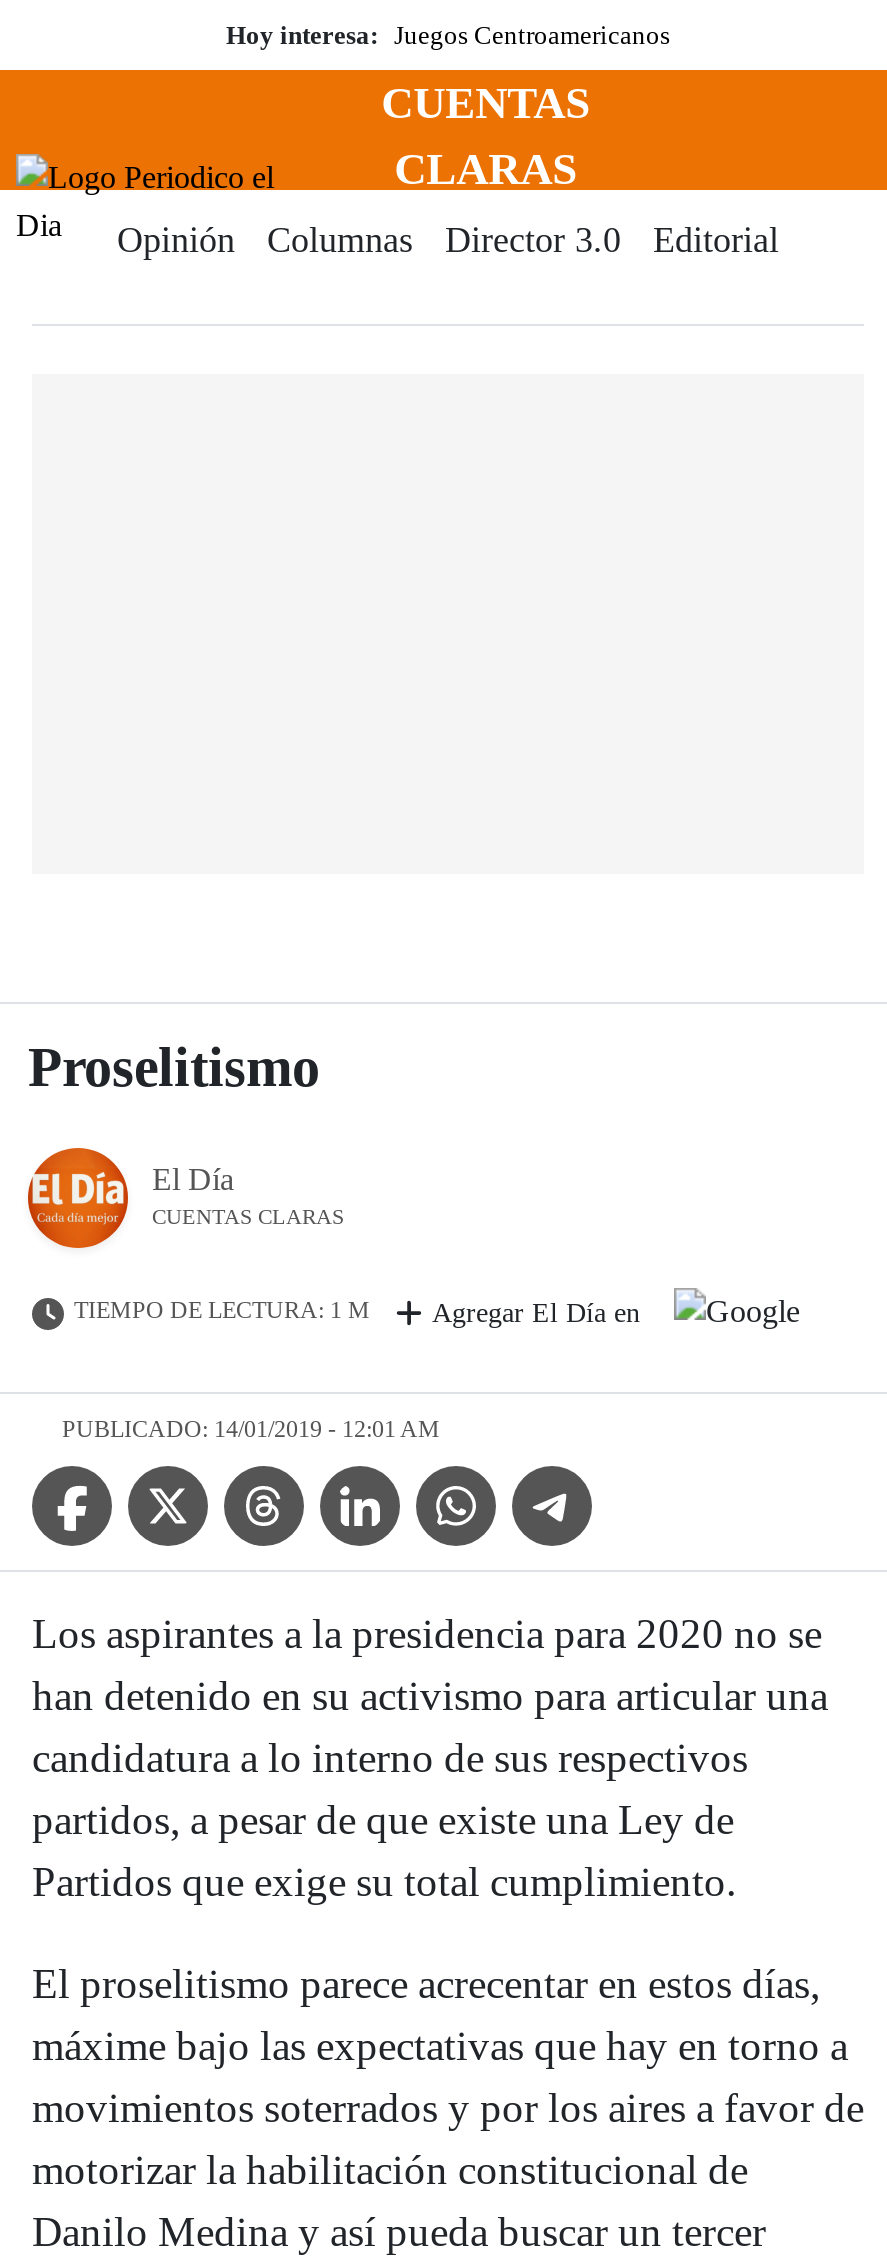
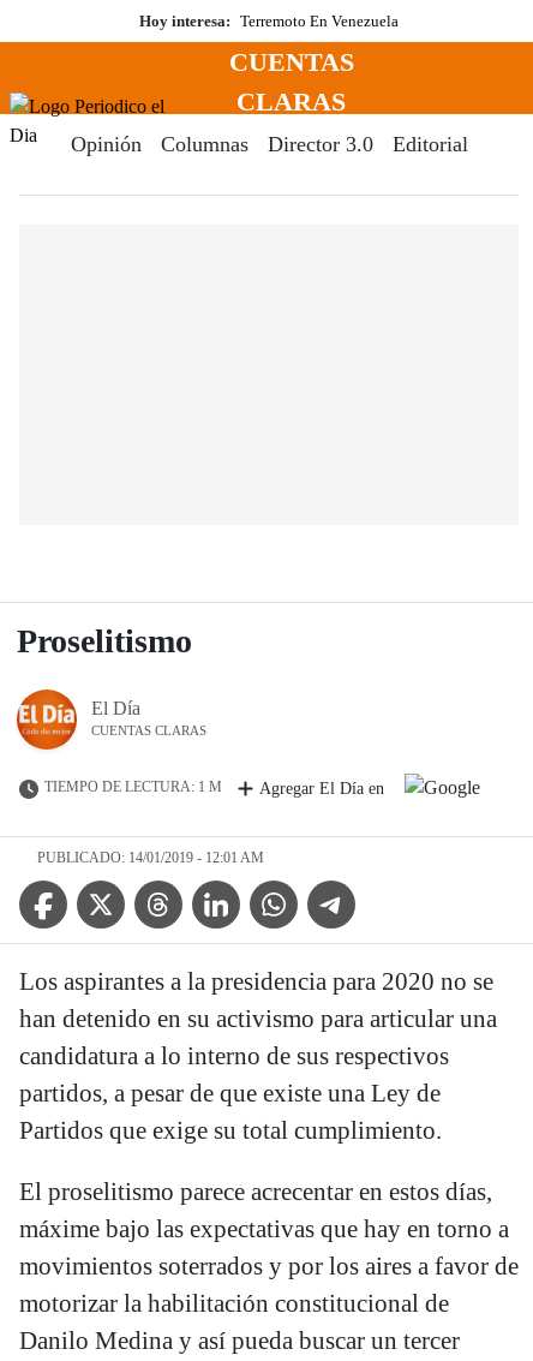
[226,20,670,50] Hoy interesa: Juegos Centroamericanos -> [139,12,399,30] Hoy interesa: Terremoto En Venezuela

